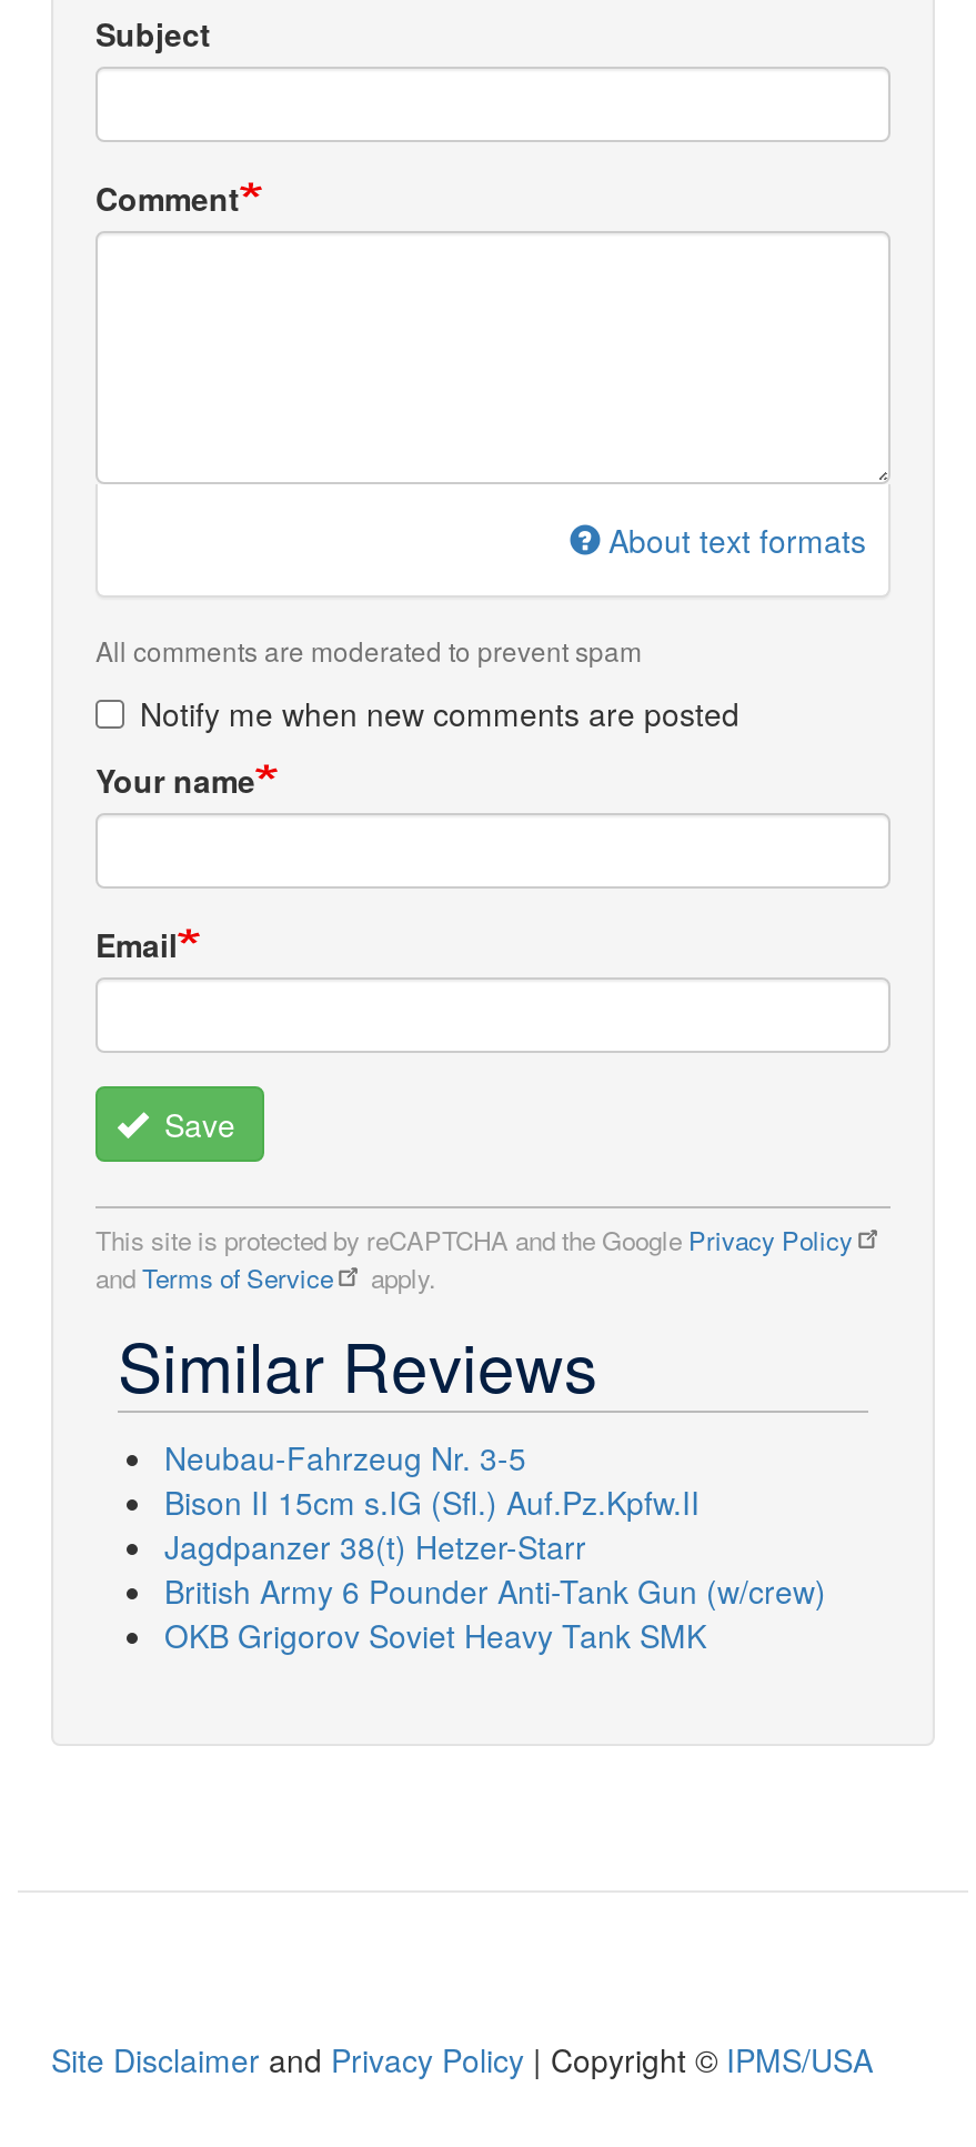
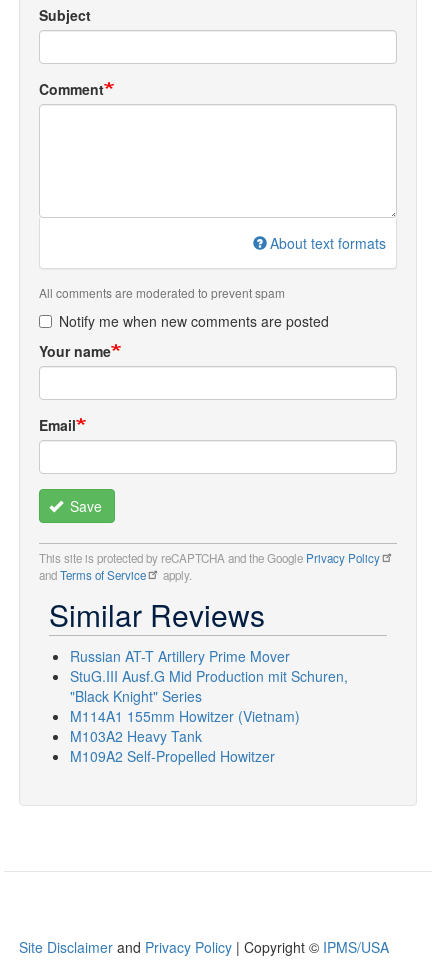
[164,1435,826,1657] Neubau-Fahrzeug Nr. 3-5 | Bison II 15cm s.IG (Sfl.) Auf.Pz.Kpfw.II | Jagdpanzer 38(t) Hetzer-Starr | British Army 6 Pounder Anti-Tank Gun (w/crew) | OKB Grigorov Soviet Heavy Tank SMK -> [70,646,348,766] Russian AT-T Artillery Prime Mover | StuG.III Ausf.G Mid Production mit Schuren, | "Black Knight" Series | M114A1 155mm Howitzer (Vietnam) | M103A2 Heavy Tank | M109A2 Self-Propelled Howitzer

